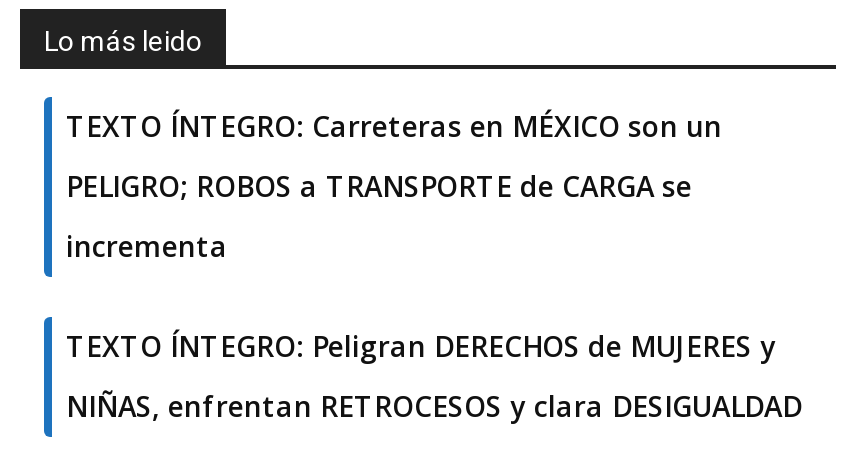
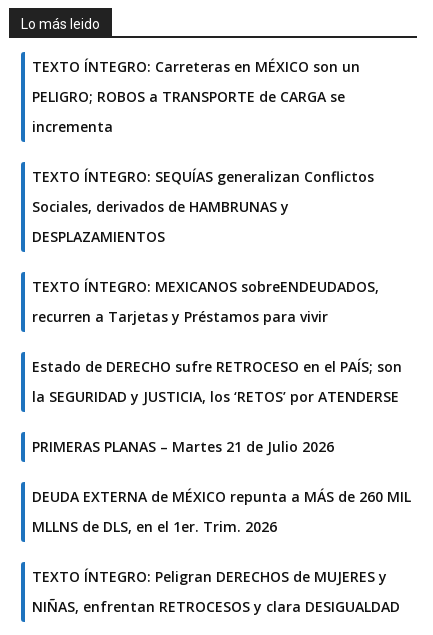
none -> [32,167,411,536] TEXTO ÍNTEGRO: SEQUÍAS generalizan Conflictos | Sociales, derivados de HAMBRUNAS y | DESPLAZAMIENTOS | TEXTO ÍNTEGRO: MEXICANOS sobreENDEUDADOS, | recurren a Tarjetas y Préstamos para vivir | Estado de DERECHO sufre RETROCESO en el PAÍS; son | la SEGURIDAD y JUSTICIA, los ‘RETOS’ por ATENDERSE | PRIMERAS PLANAS – Martes 21 de Julio 2026 | DEUDA EXTERNA de MÉXICO repunta a MÁS de 260 MIL | MLLNS de DLS, en el 1er. Trim. 2026

